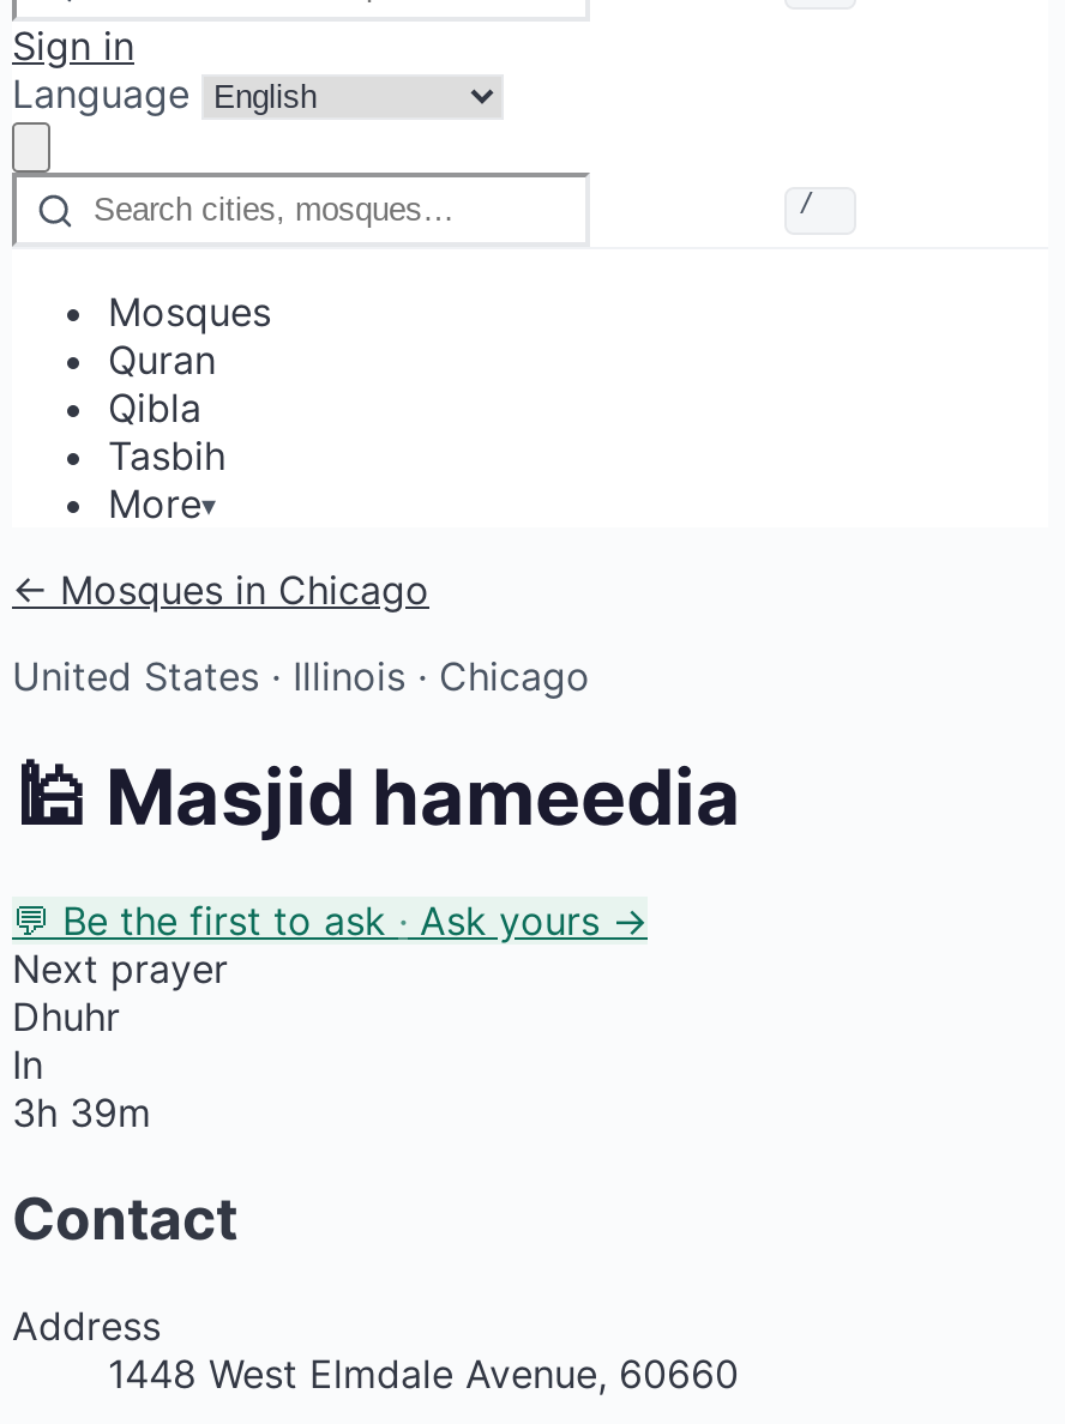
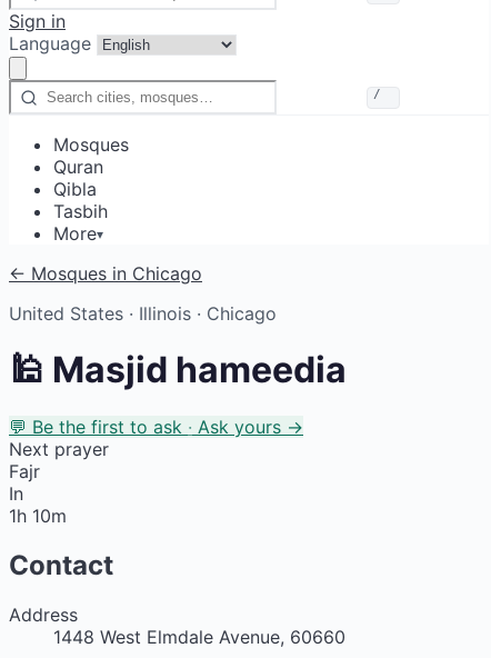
[12,992,120,1040] Dhuhr -> [9,460,40,482] Fajr
[12,1088,151,1136] 3h 39m -> [9,505,67,527] 1h 10m

